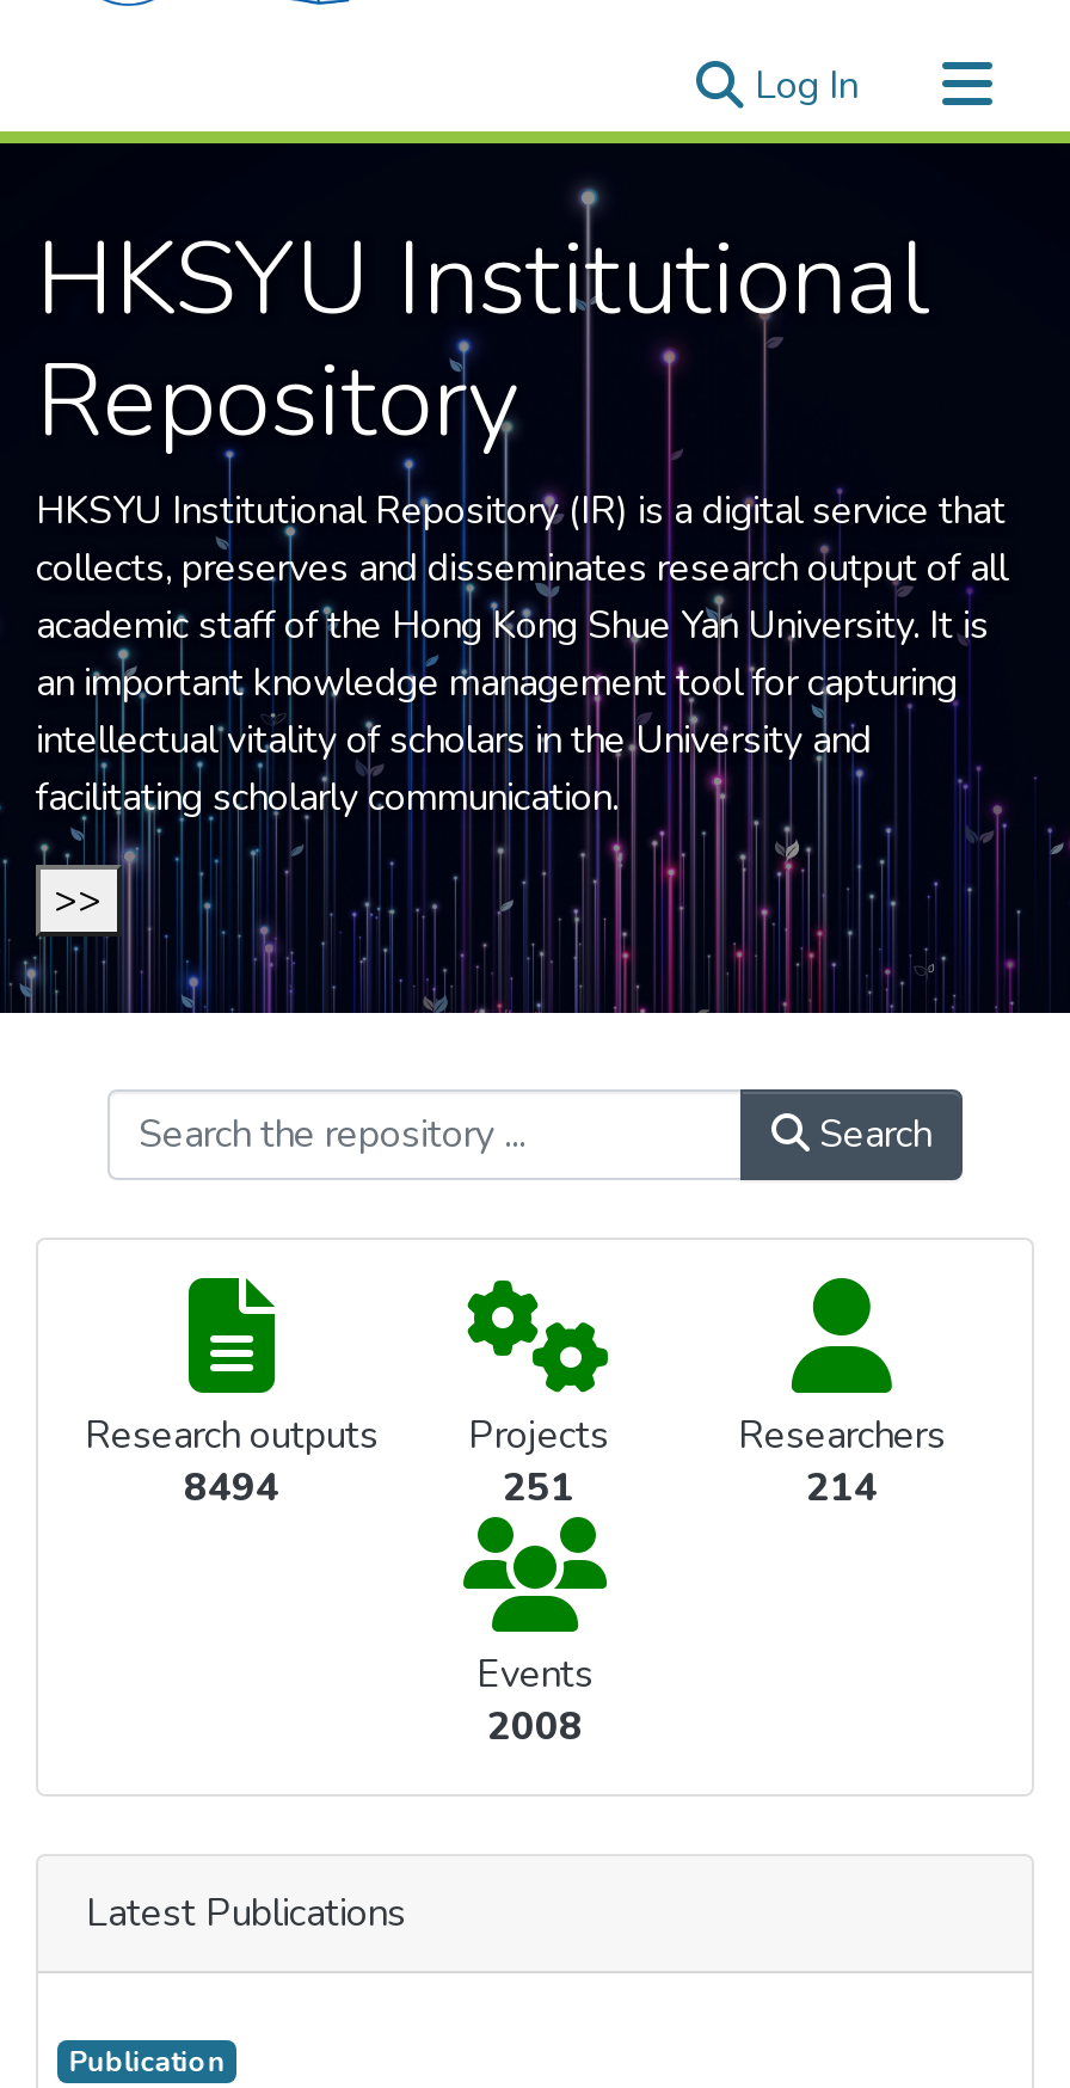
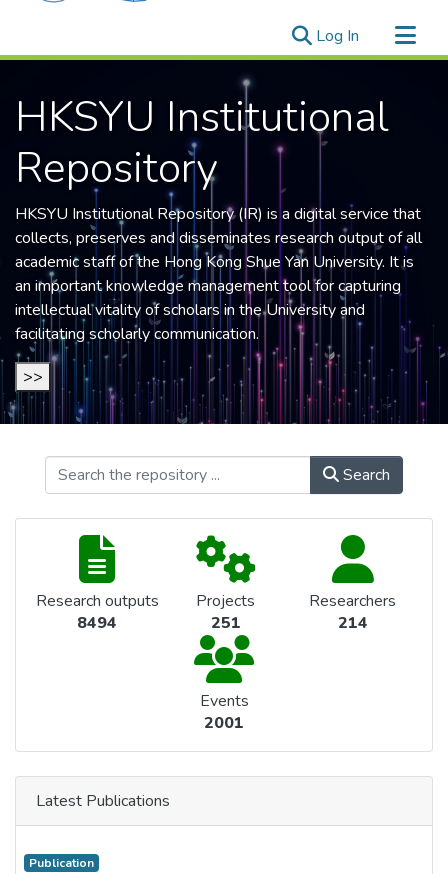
[487,1702,583,1755] 2008 -> [204,712,244,734] 2001

